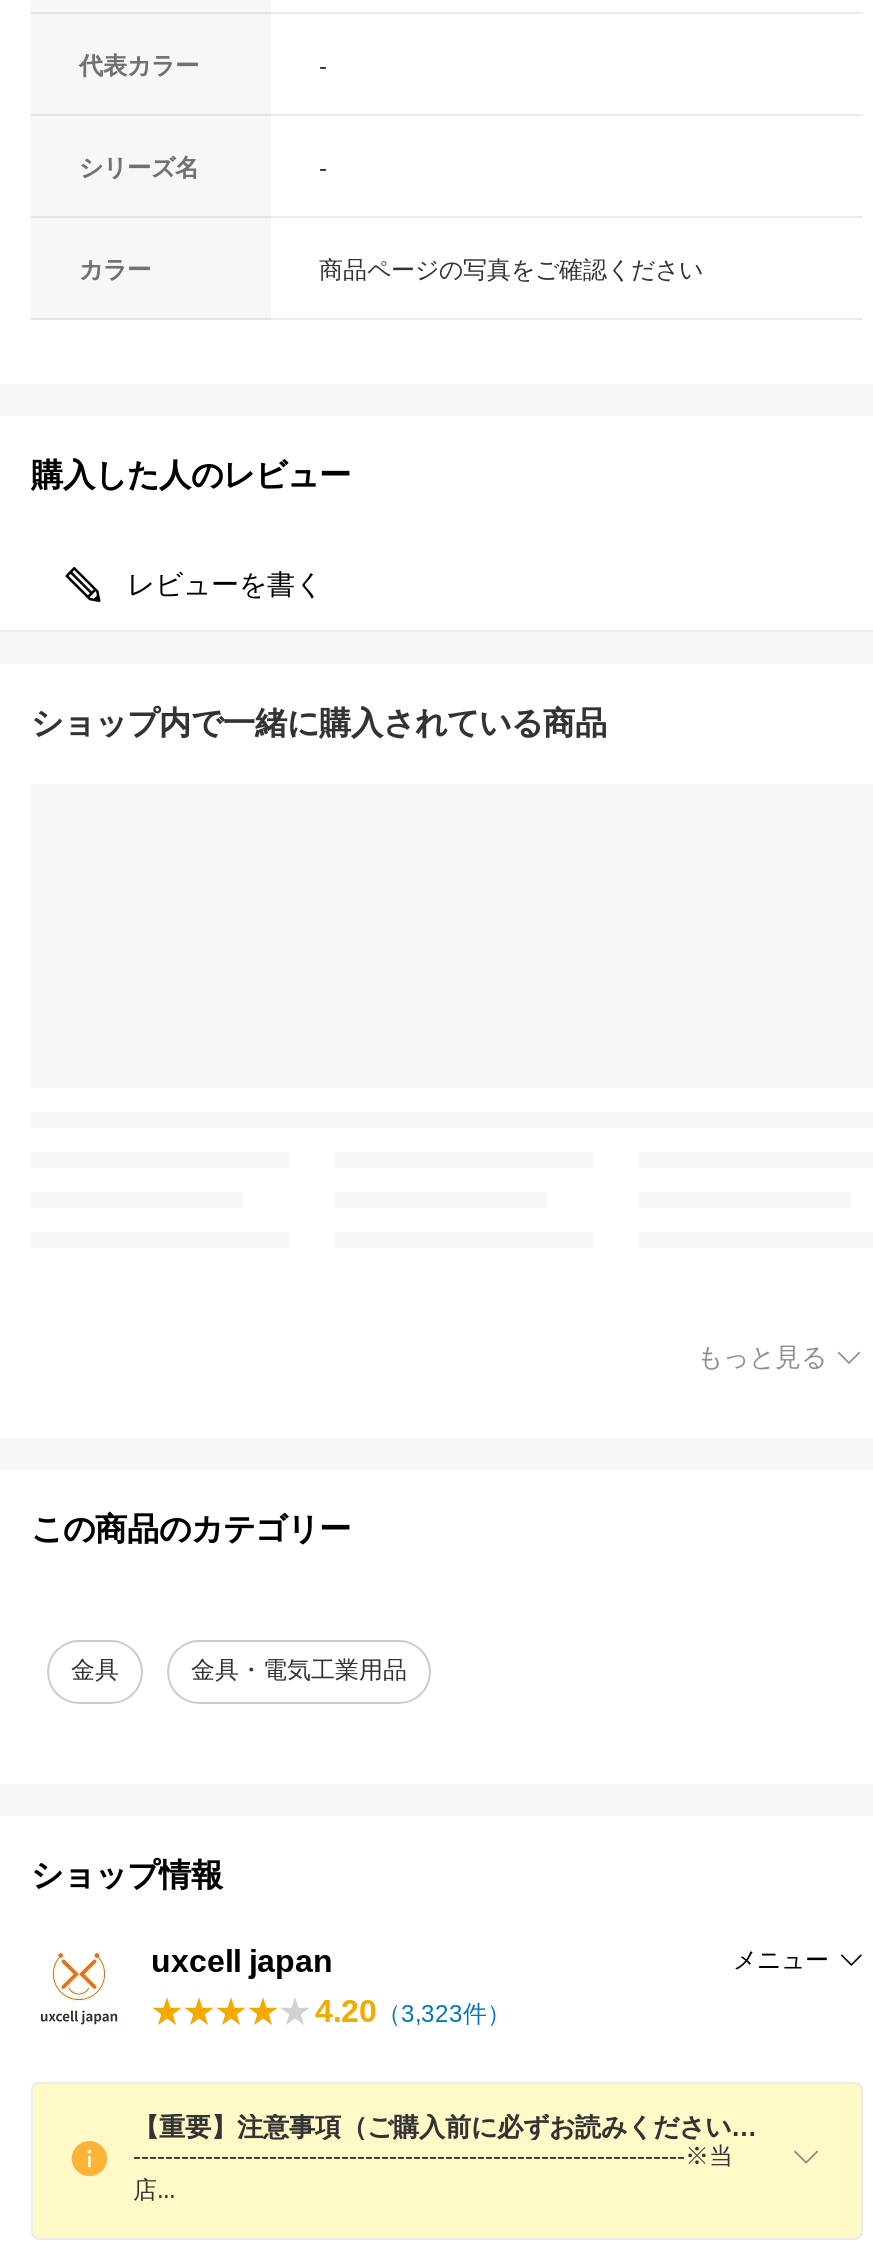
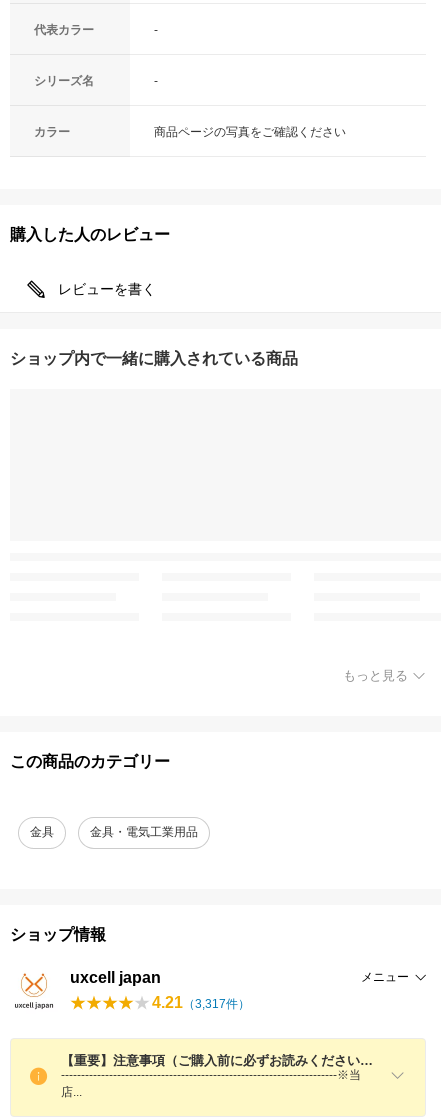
[315,1993,511,2027] 4.20（3,323件） -> [152,994,250,1011] 4.21（3,317件）

